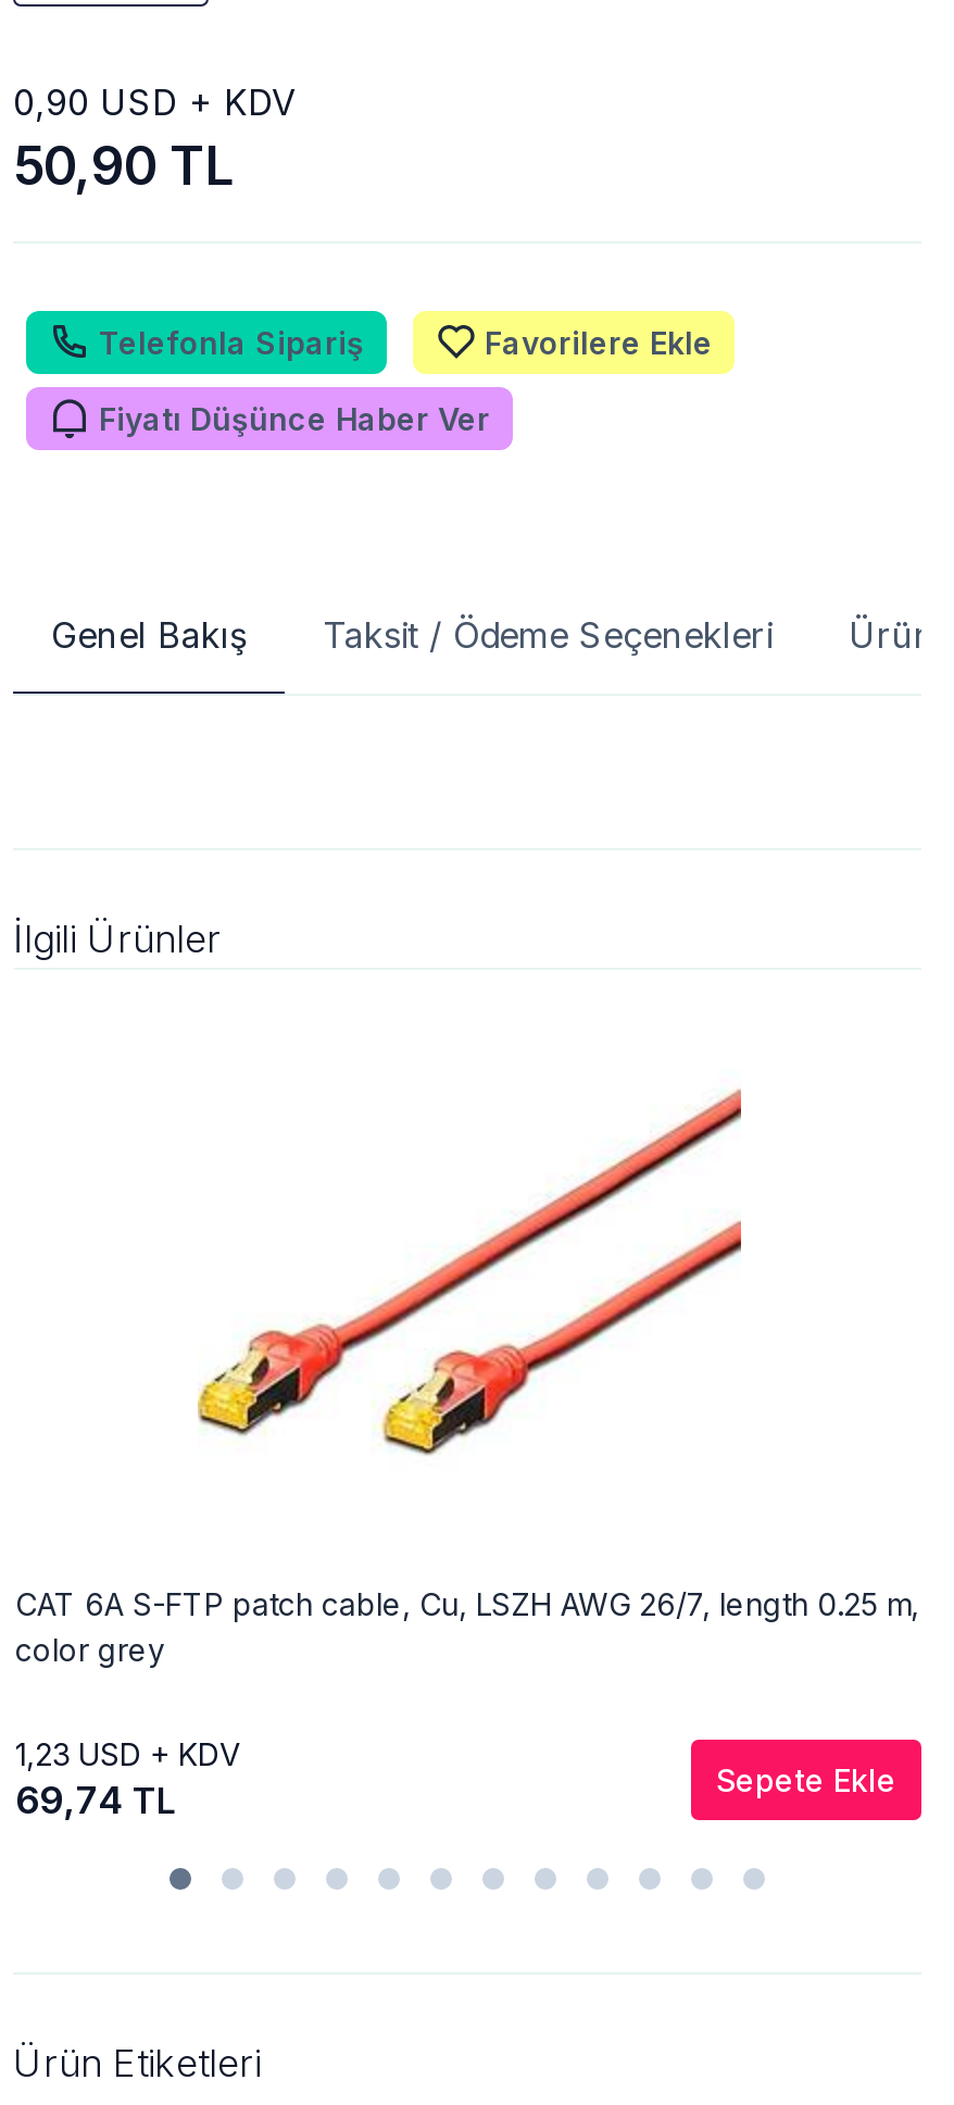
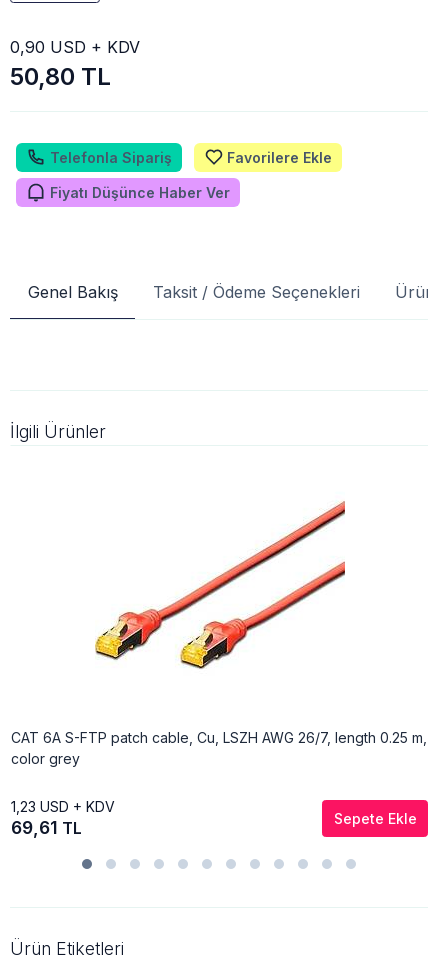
[13,134,235,197] 50,90 TL -> [10,61,111,90] 50,80 TL
[15,1777,176,1822] 69,74 TL -> [11,817,82,838] 69,61 TL

